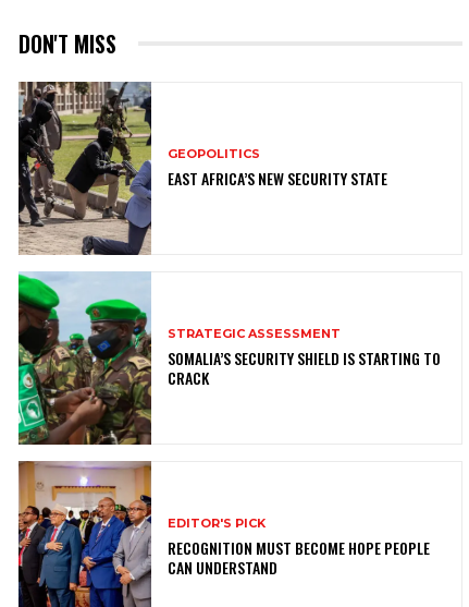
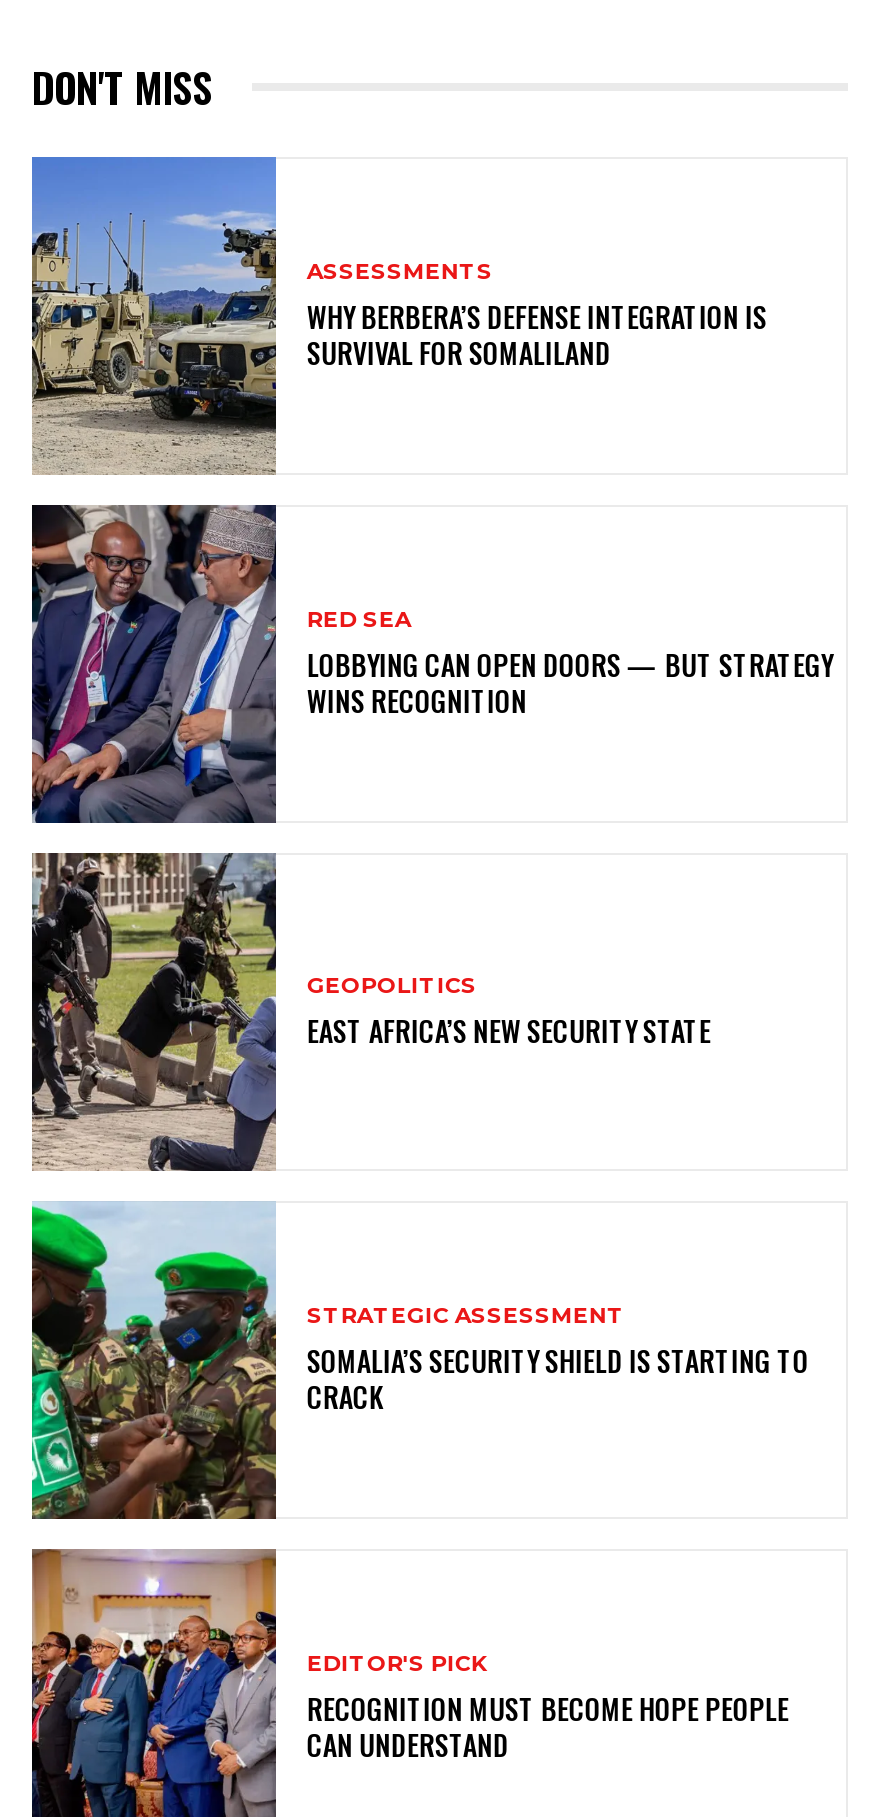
none -> [30,155,767,473] [image] | ASSESSMENTS | WHY BERBERA’S DEFENSE INTEGRATION IS | SURVIVAL FOR SOMALILAND
none -> [30,503,833,825] [image] | RED SEA | LOBBYING CAN OPEN DOORS — BUT STRATEGY | WINS RECOGNITION

